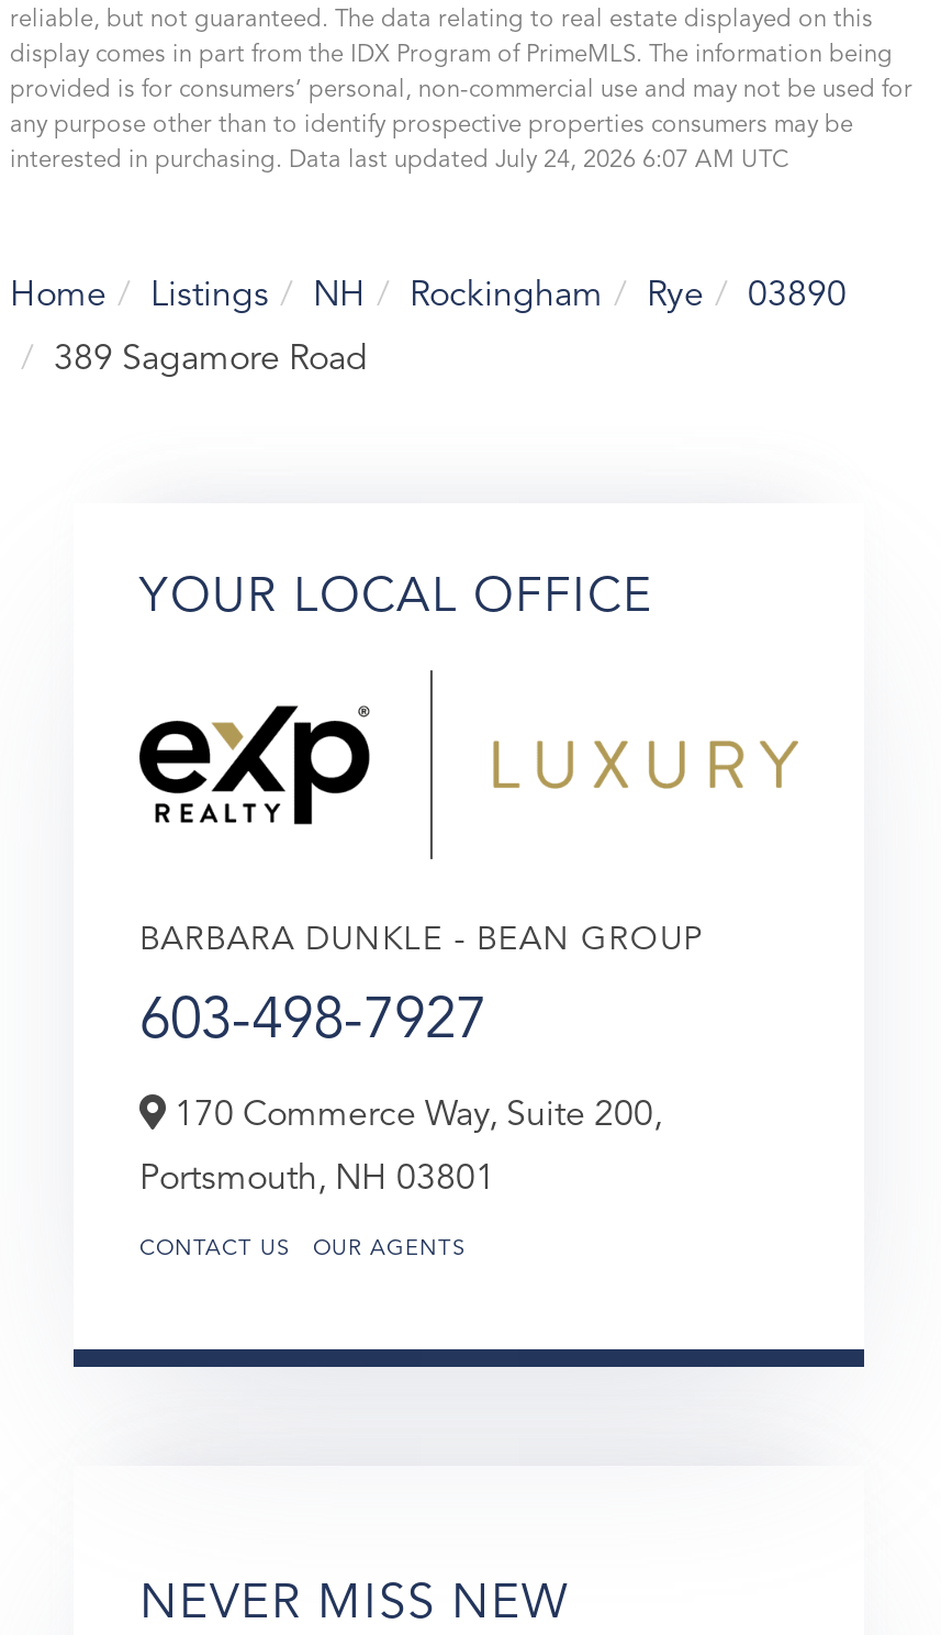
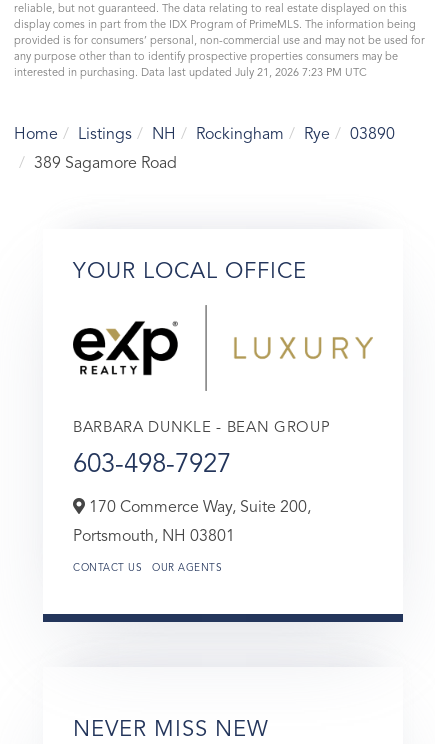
[10,149,789,173] interested in purchasing. Data last updated July 24, 2026 6:07 AM UTC -> [14,68,367,79] interested in purchasing. Data last updated July 21, 2026 7:23 PM UTC

